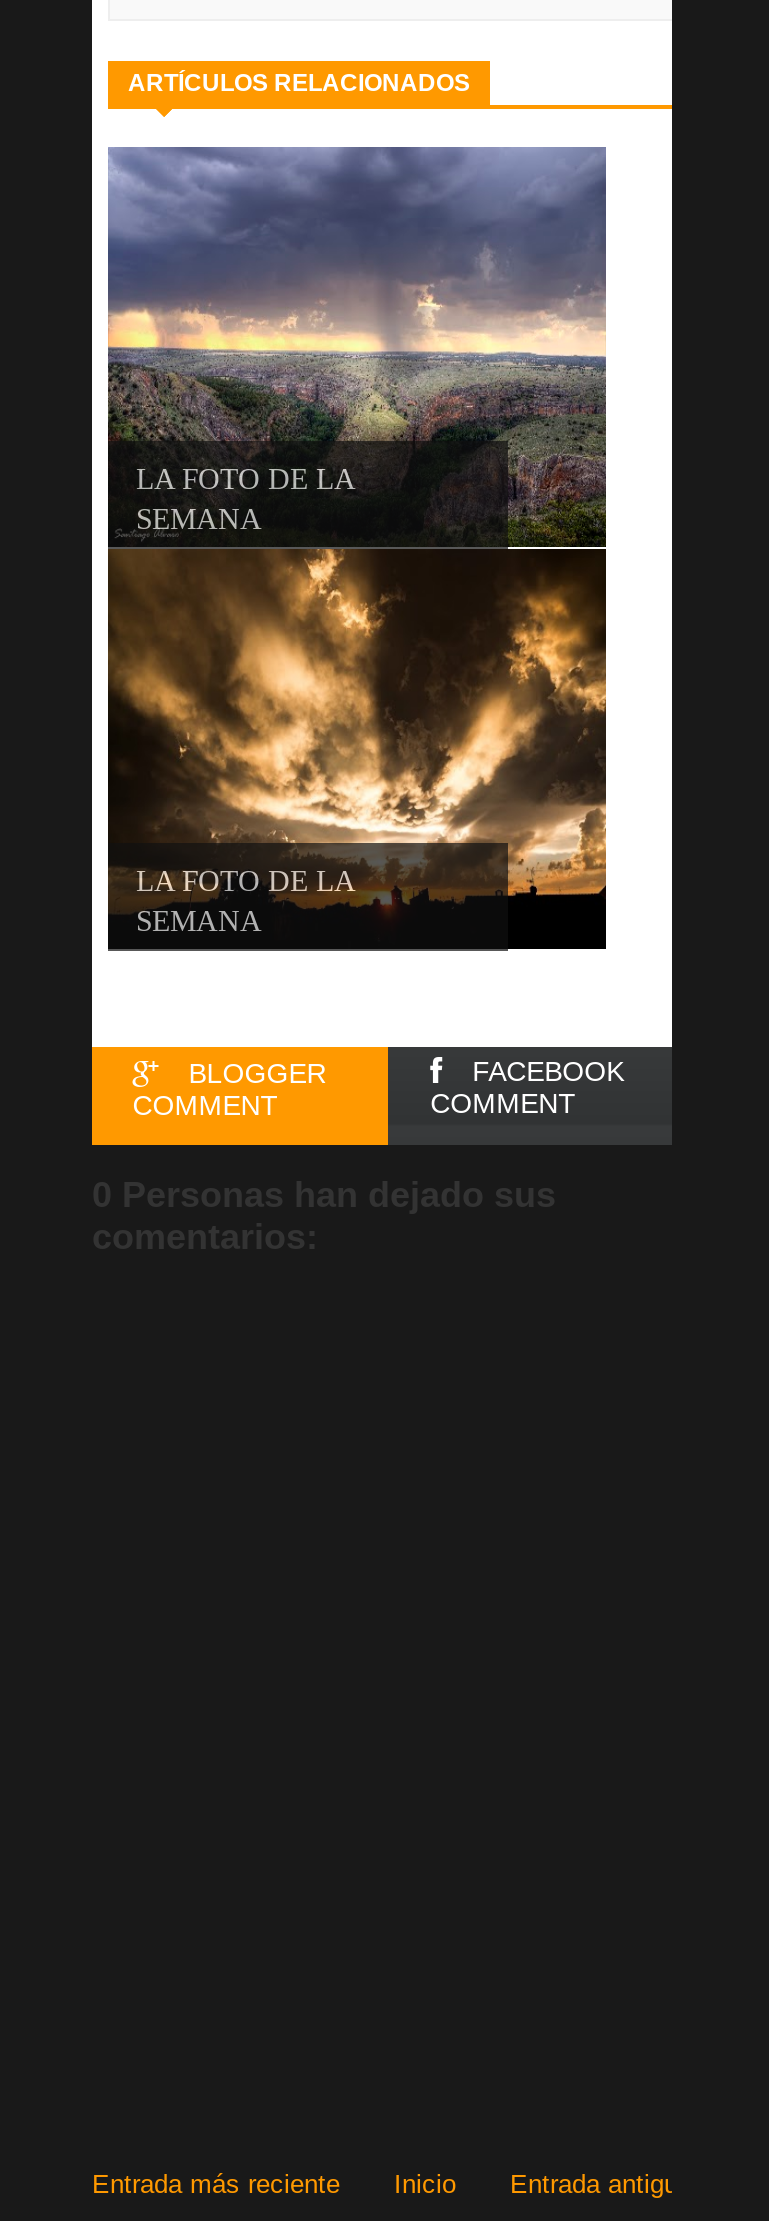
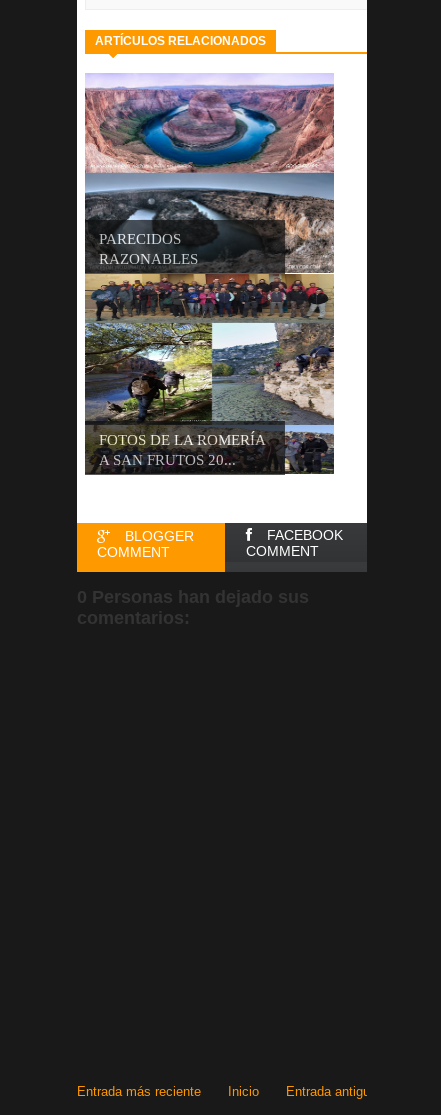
[106,145,608,949] [image] | LA FOTO DE LA | SEMANA -> [84,73,335,474] [image] | PARECIDOS | RAZONABLES
[136,865,356,937] LA FOTO DE LA | SEMANA -> [99,432,266,468] FOTOS DE LA ROMERÍA | A SAN FRUTOS 20...

